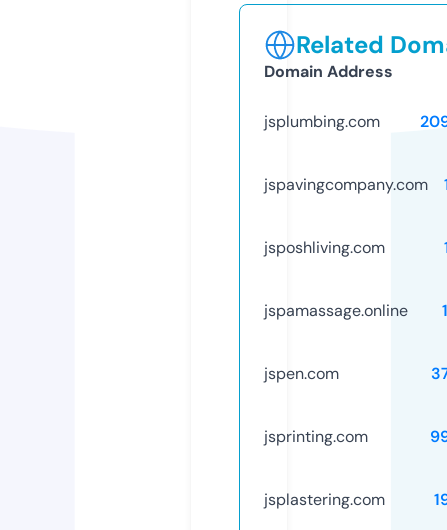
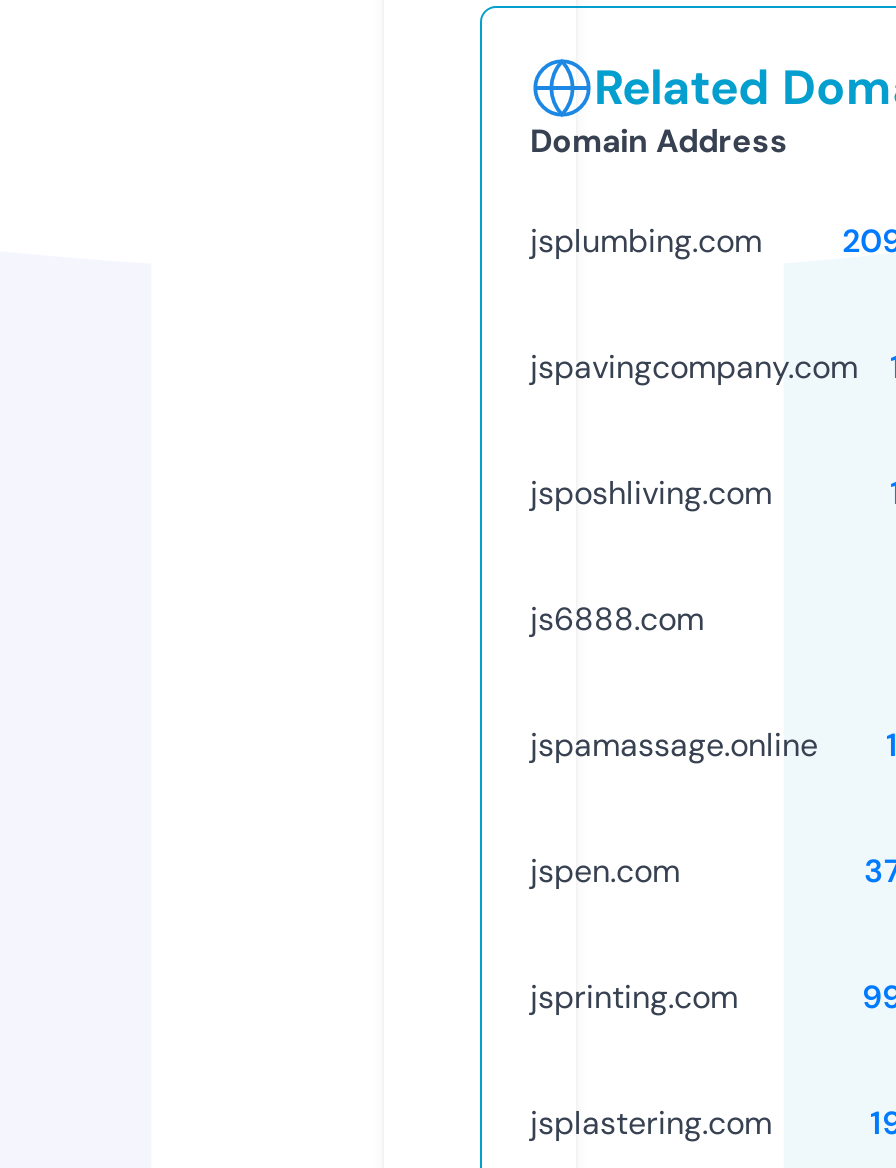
none -> [530,598,704,640] js6888.com

